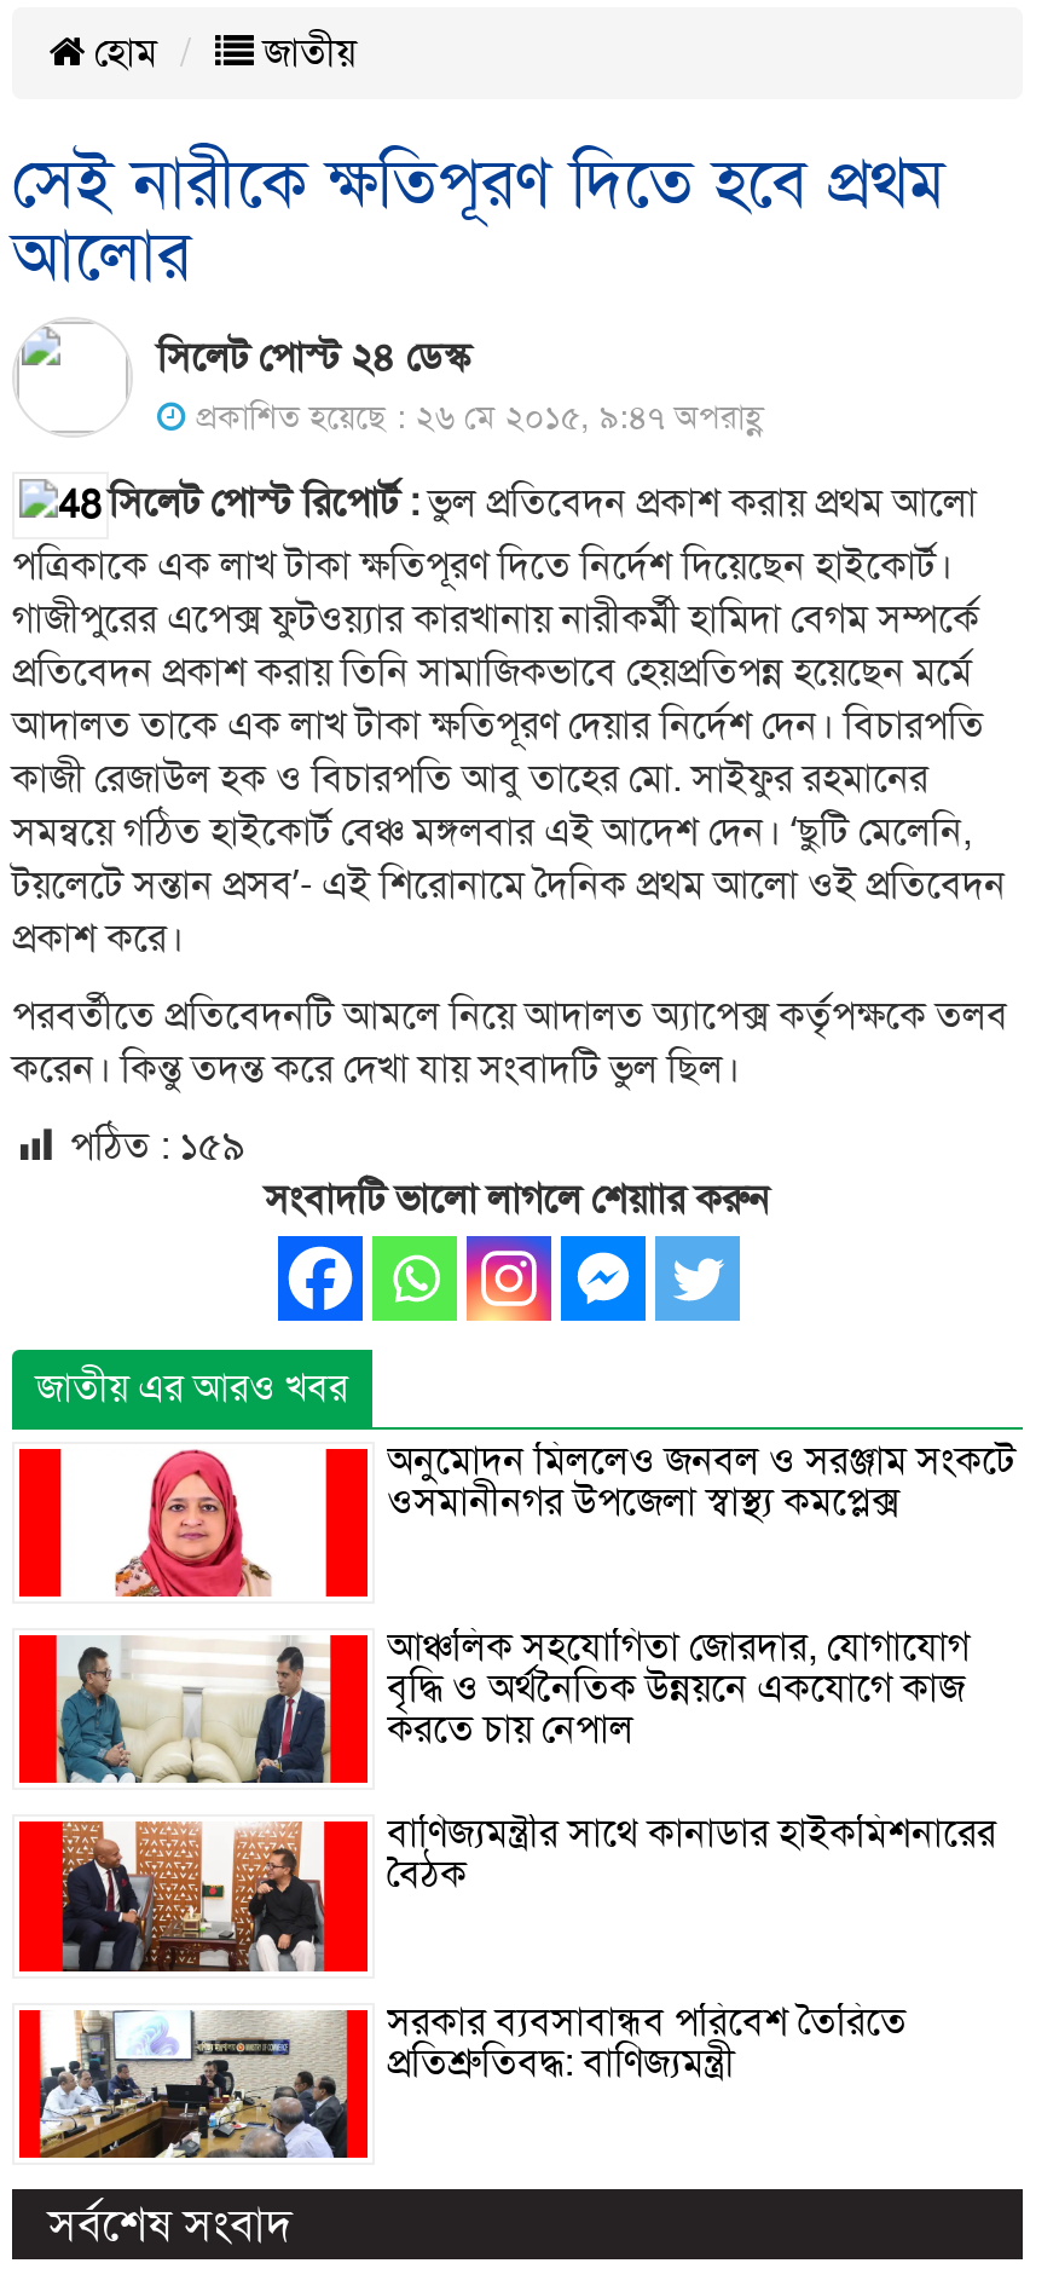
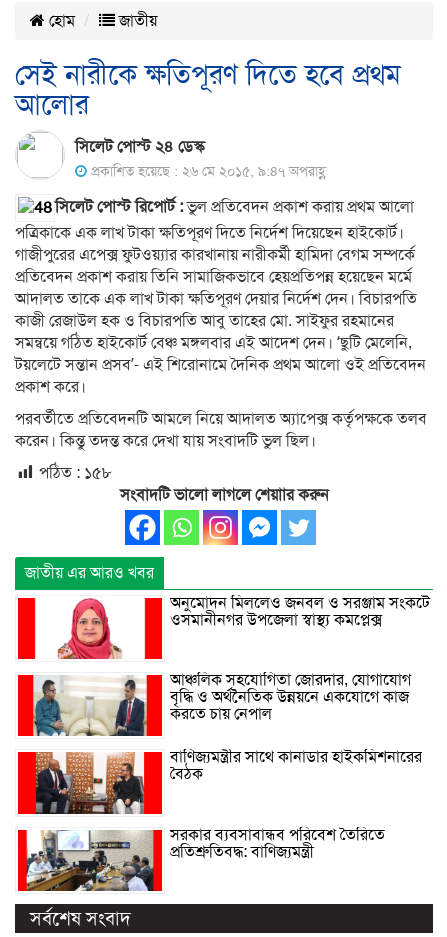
[70,1122,244,1171] পঠিত : ১৫৯ -> [39,463,112,483] পঠিত : ১৫৮

